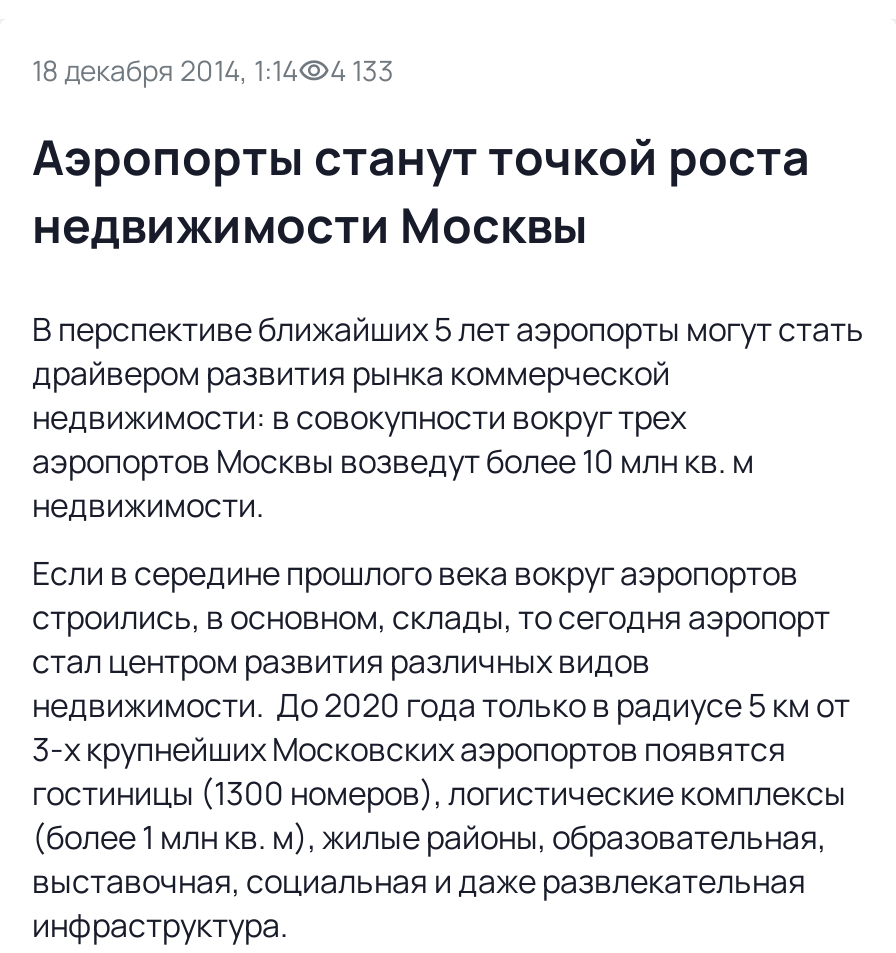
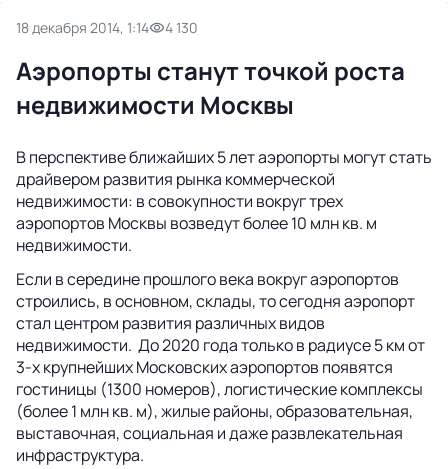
[32,51,394,89] 18 декабря 2014, 1:14 4 133 -> [16,18,198,37] 18 декабря 2014, 1:14 4 130

